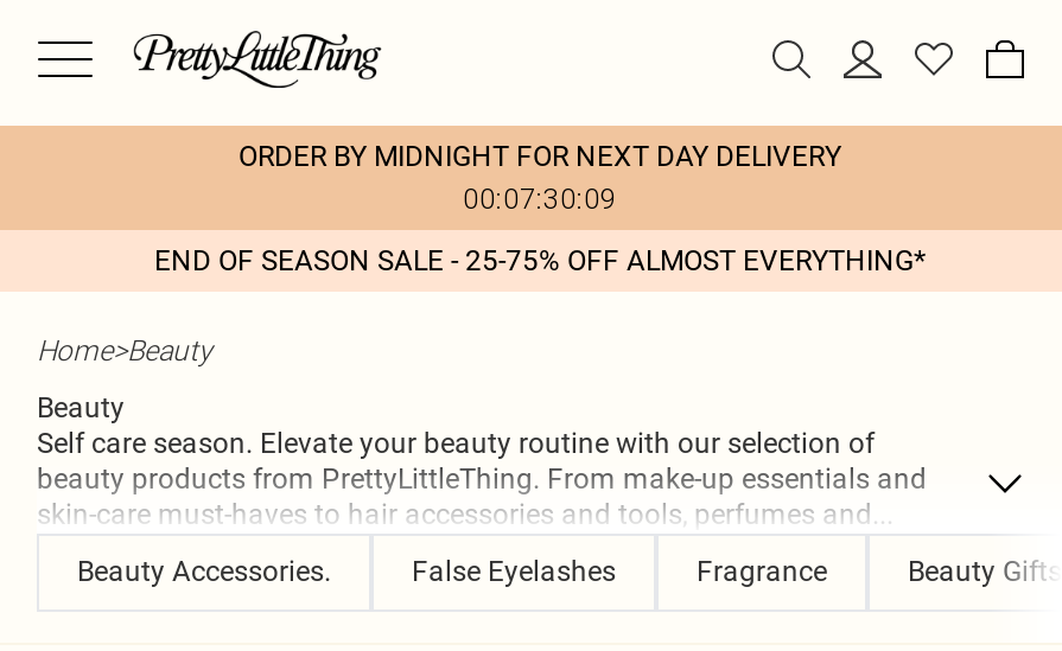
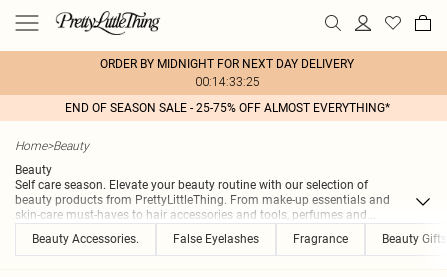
[463,180,617,216] 00:07:30:09 -> [194,74,259,89] 00:14:33:25

